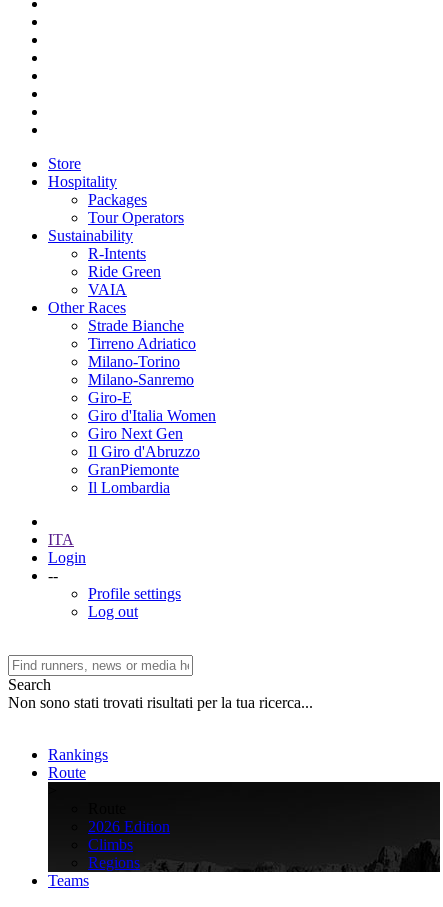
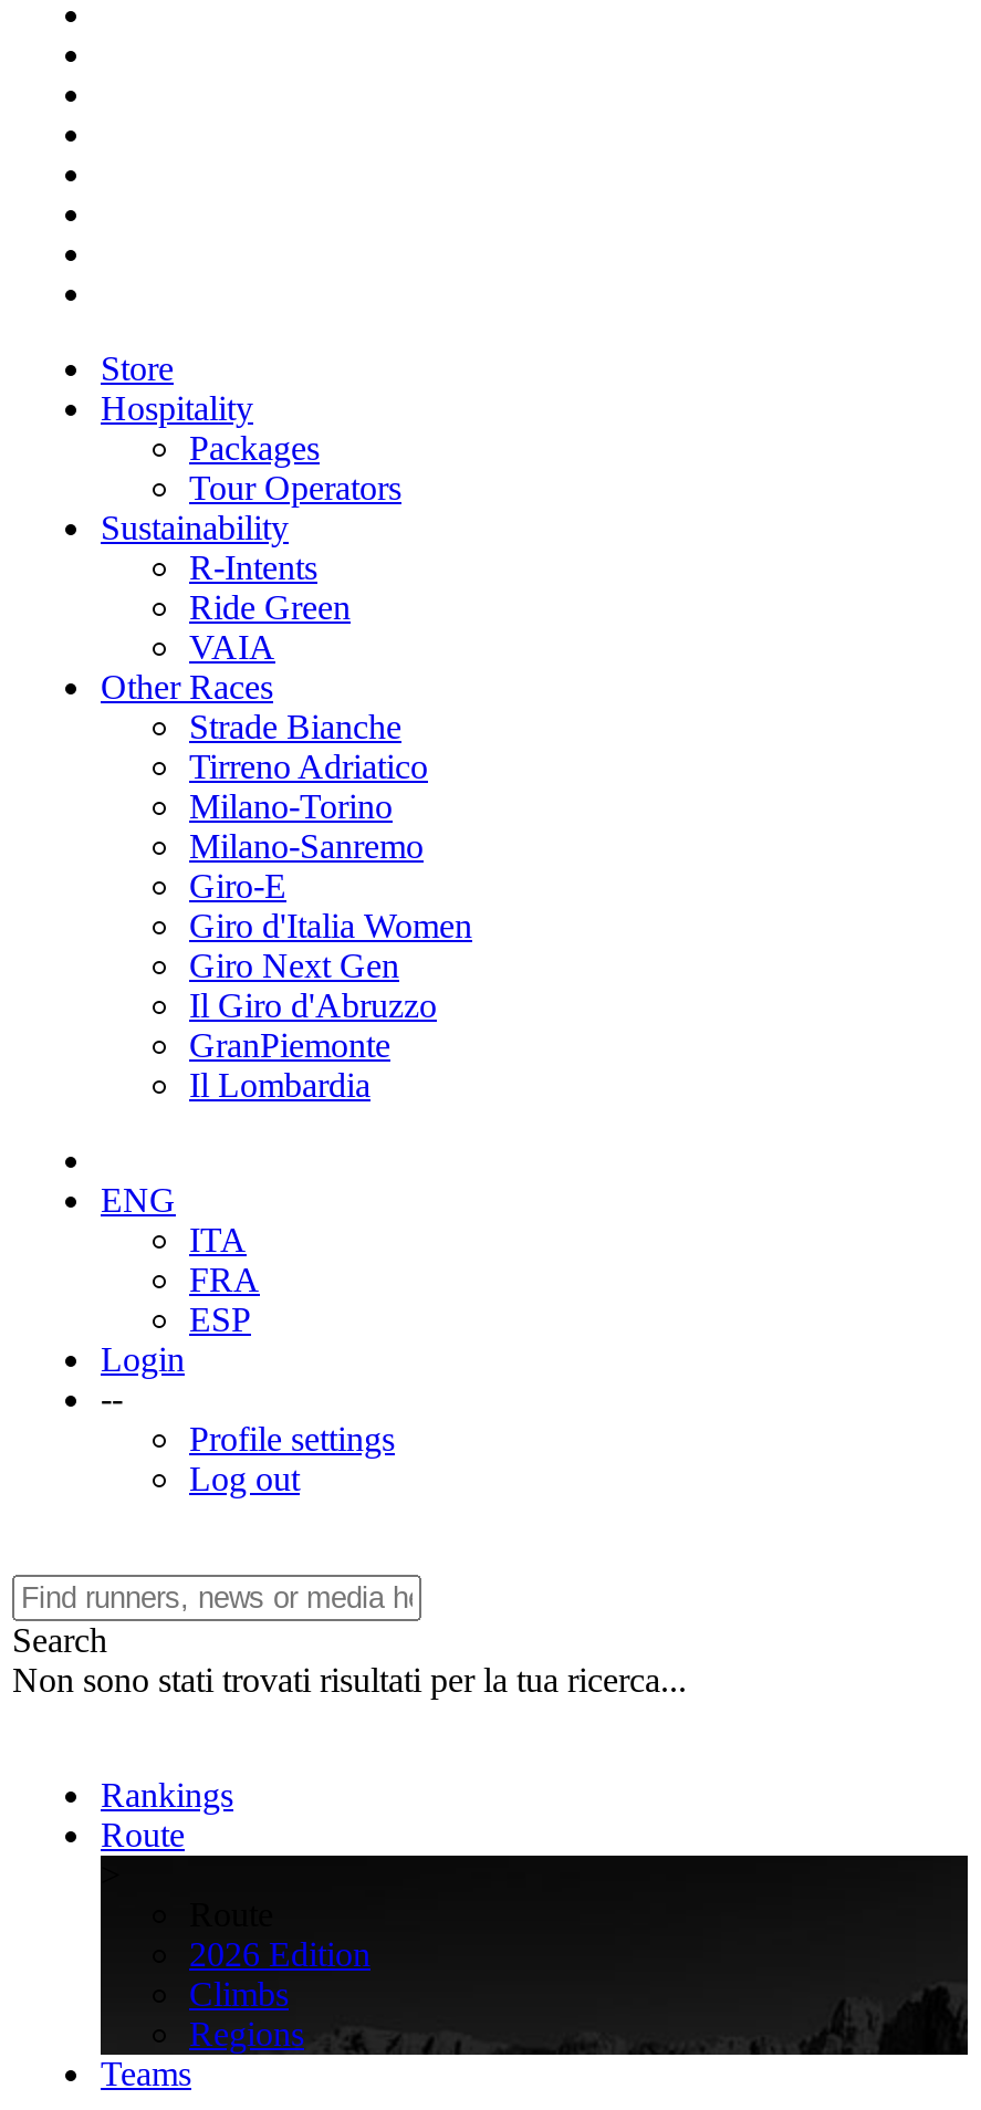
none -> [101,1181,176,1219] ENG
none -> [189,1261,260,1338] FRA | ESP

